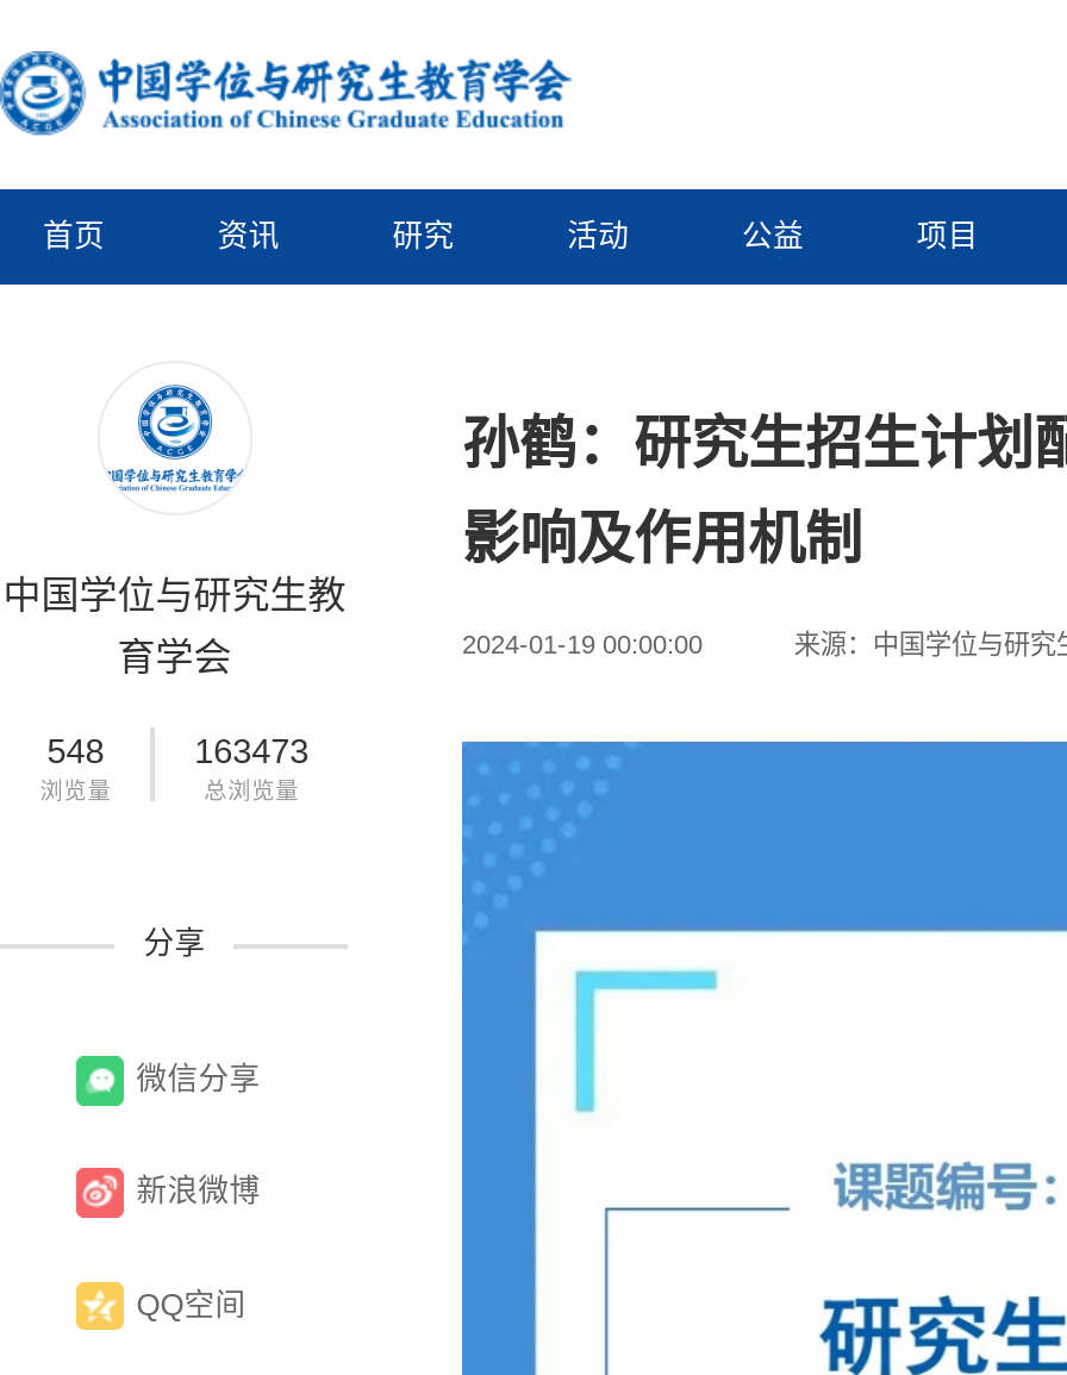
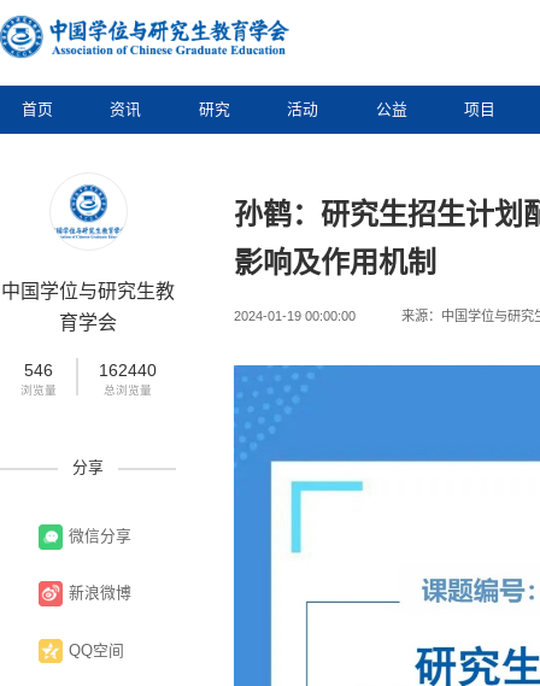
[47,731,104,769] 548 -> [24,360,53,379] 546
[194,731,309,769] 163473 -> [98,360,156,379] 162440

